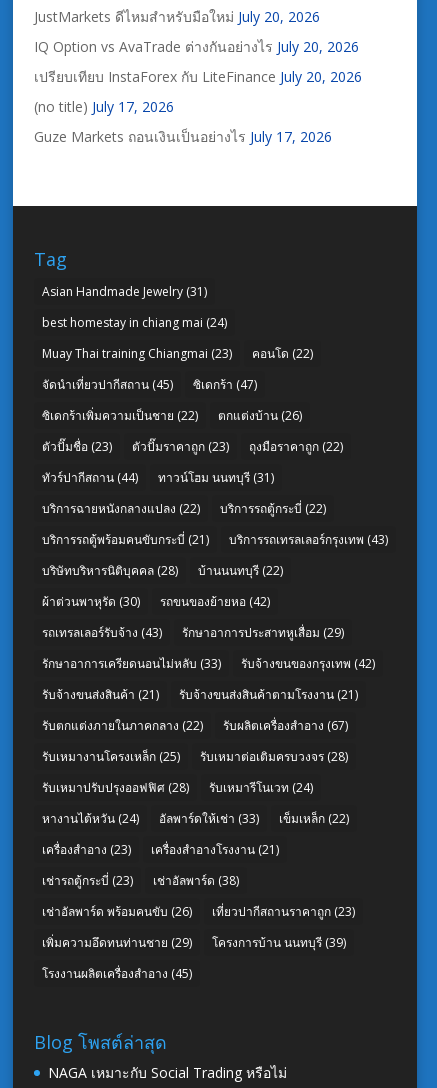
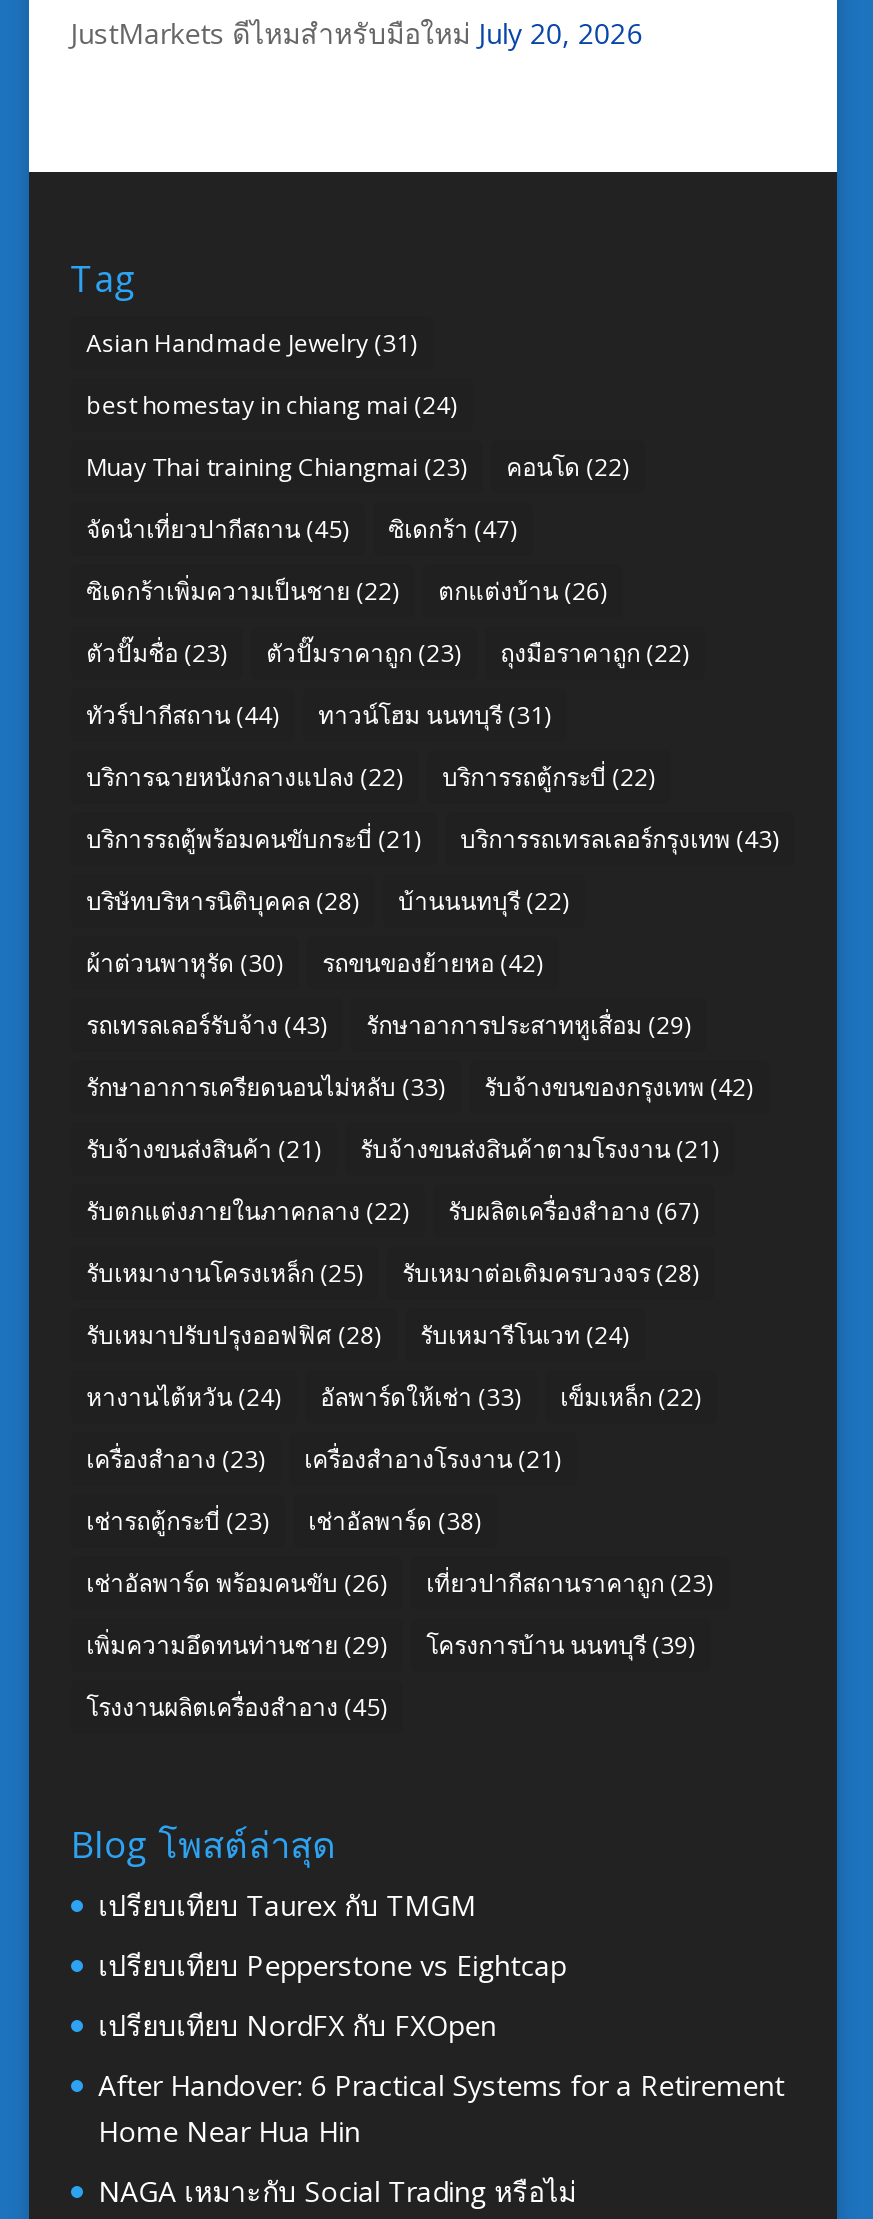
[34,37,362,146] IQ Option vs AvaTrade ต่างกันอย่างไร July 20, 2026 | เปรียบเทียบ InstaForex กับ LiteFinance July 20, 2026 | (no title) July 17, 2026 | Guze Markets ถอนเงินเป็นอย่างไร July 17, 2026 -> none
moved [34,247,388,1053] -> [70,254,778,1867]: Tag | Asian Handmade Jewelry (31) | best homestay in chiang mai (24) | ... | โรงงานผลิตเครื่องสำอาง(45) | Blog โพสต์ล่าสุด
none -> [98,1885,784,2149] เปรียบเทียบ Taurex กับ TMGM | เปรียบเทียบ Pepperstone vs Eightcap | เปรียบเทียบ NordFX กับ FXOpen | After Handover: 6 Practical Systems for a Retirement | Home Near Hua Hin

